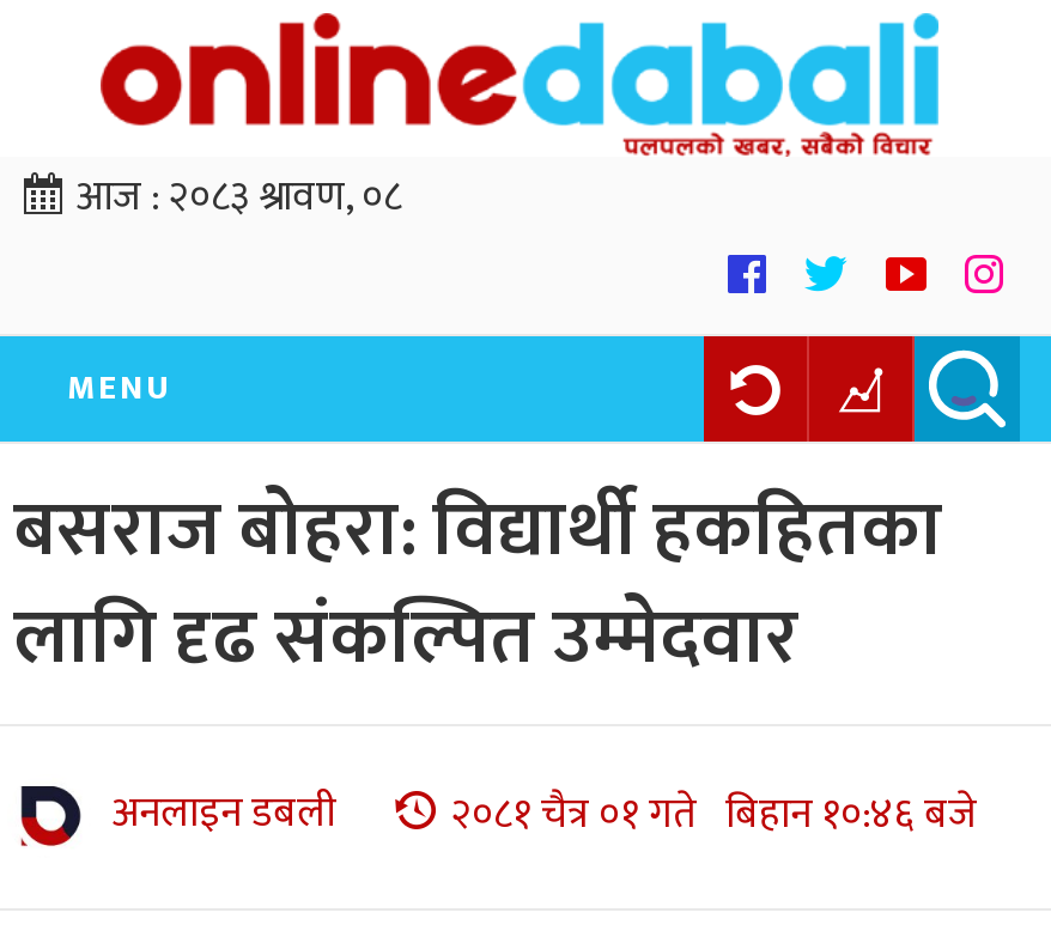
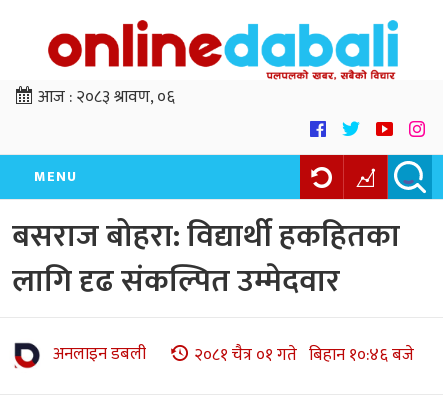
[67,164,402,231] आज : २०८३ श्रावण, ०८ -> [34,83,175,111] आज : २०८३ श्रावण, ०६

